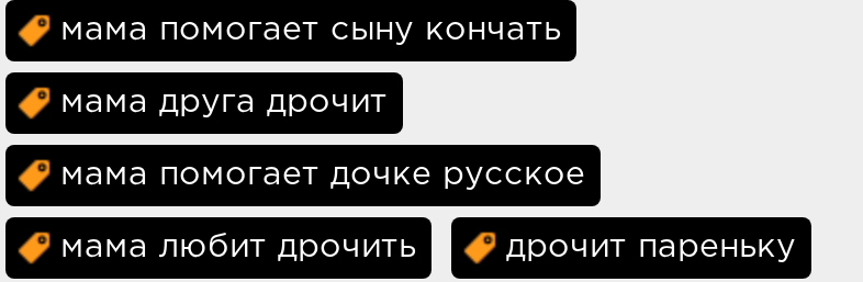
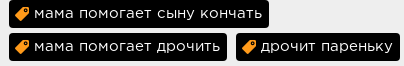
[60,88,585,261] мама друга дрочит | мама помогает дочке русское | мама любит дрочить -> [34,40,220,53] мама помогает дрочить

